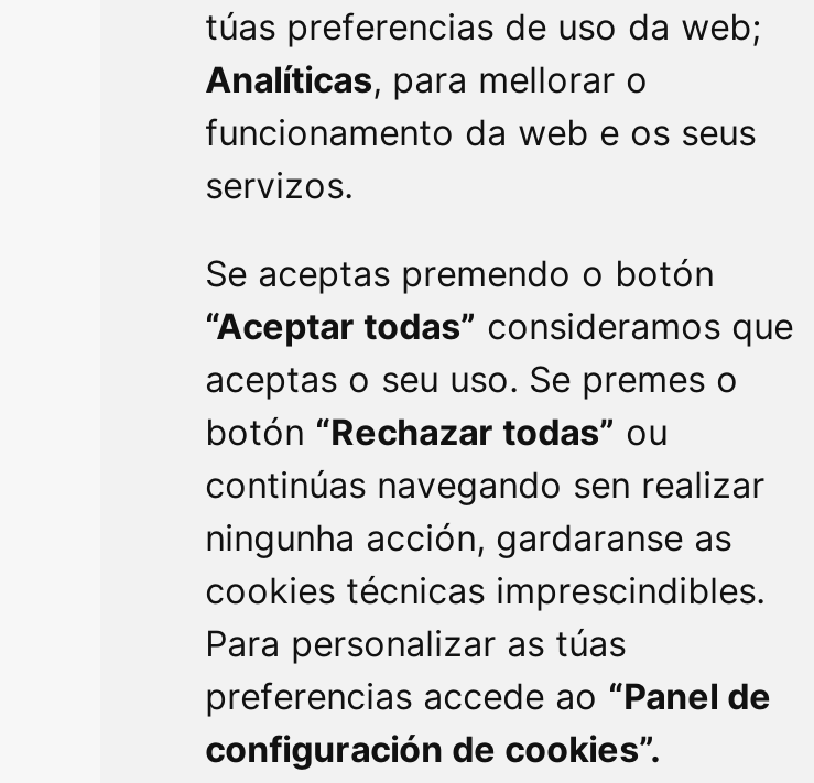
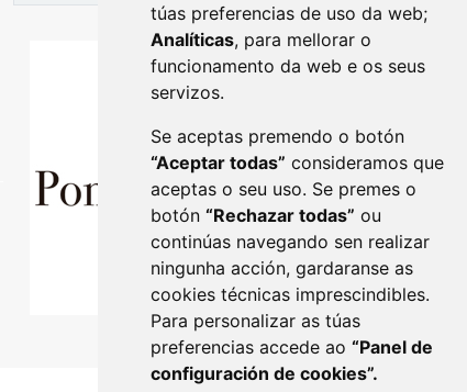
none -> [35,170,99,208] [image]

